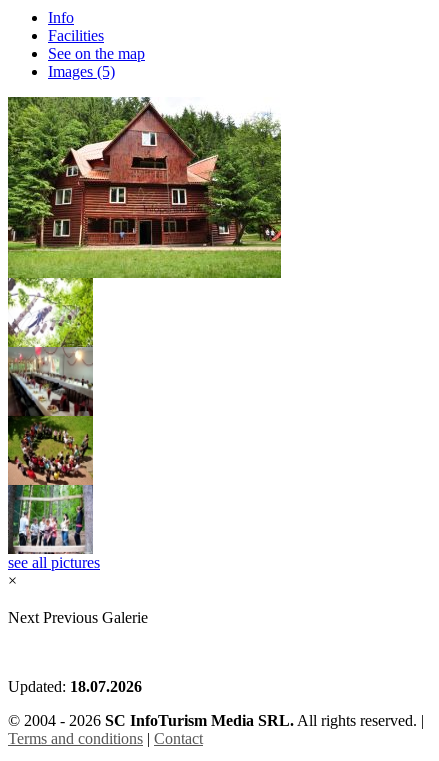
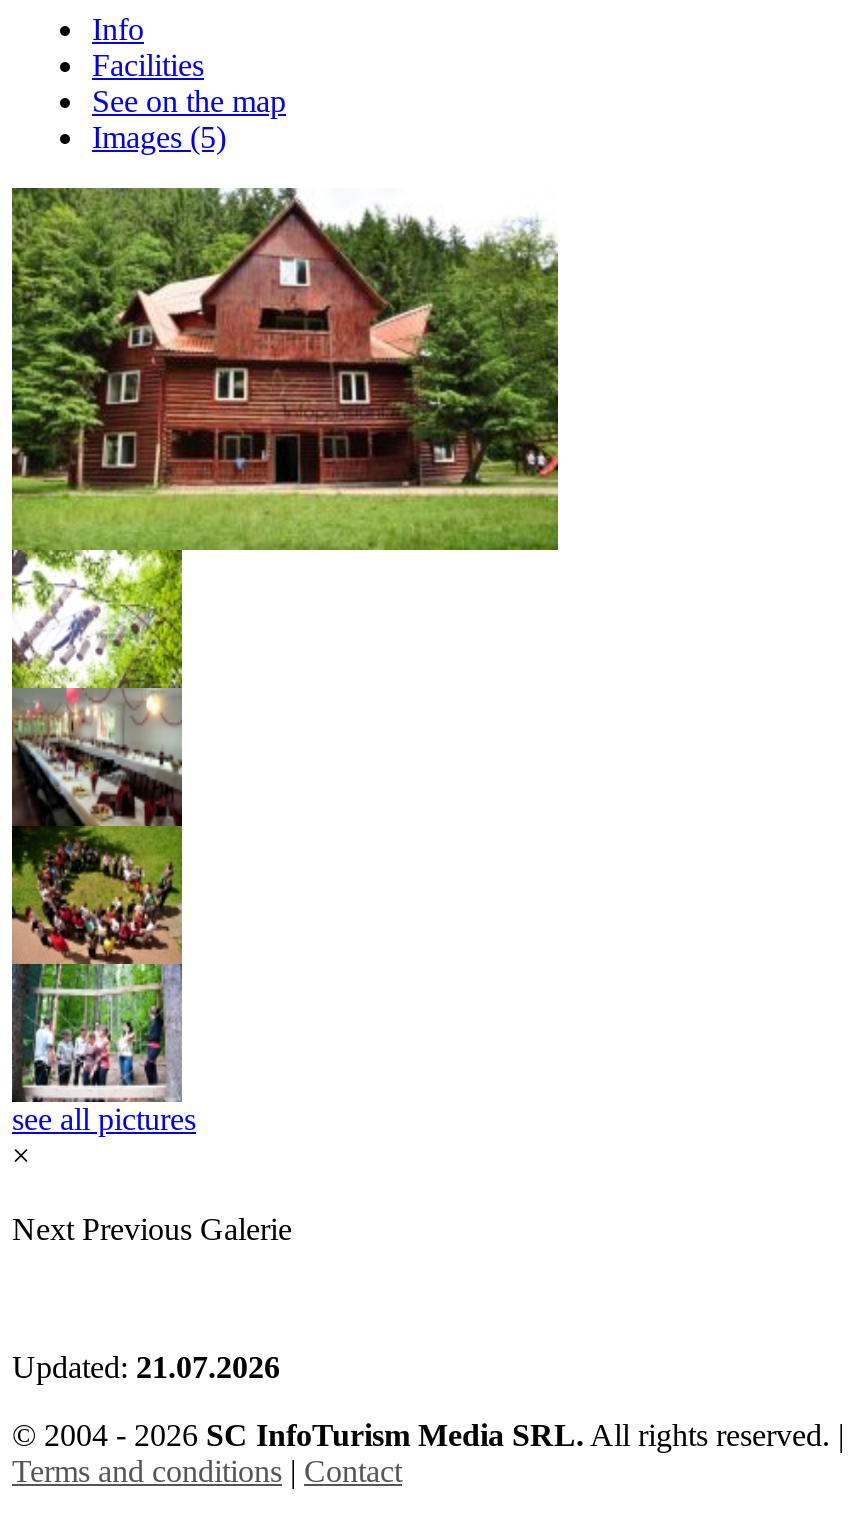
[8,678,142,695] Updated: 18.07.2026 -> [12,1350,280,1384] Updated: 21.07.2026

